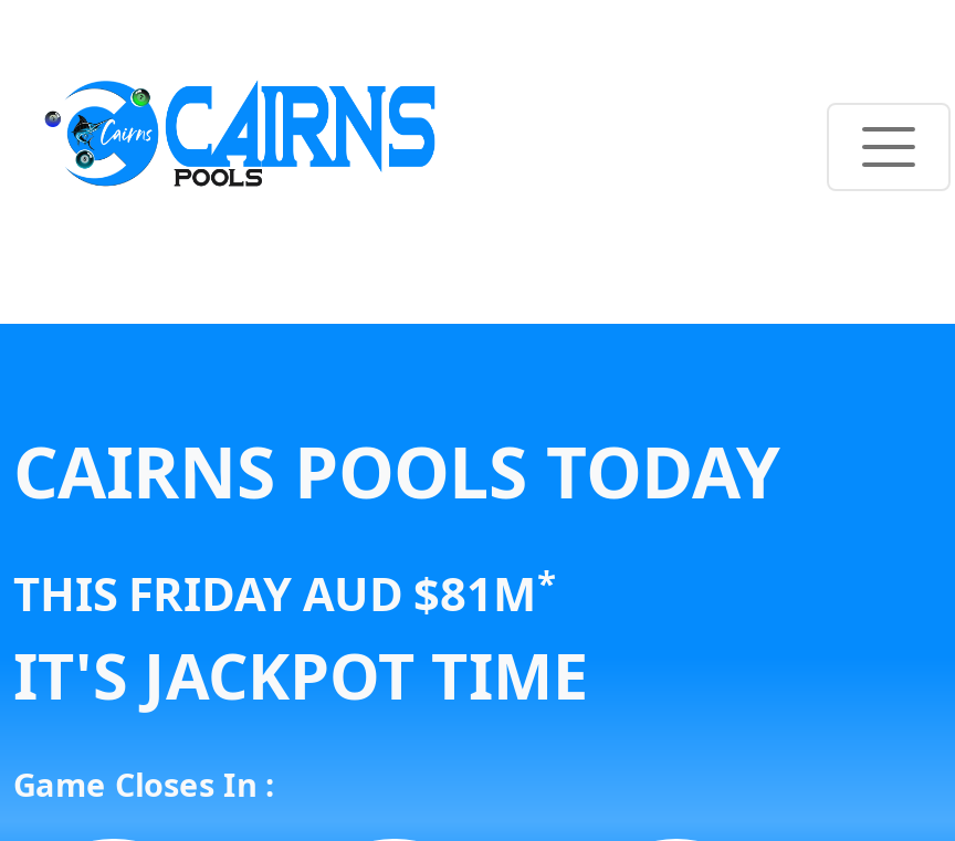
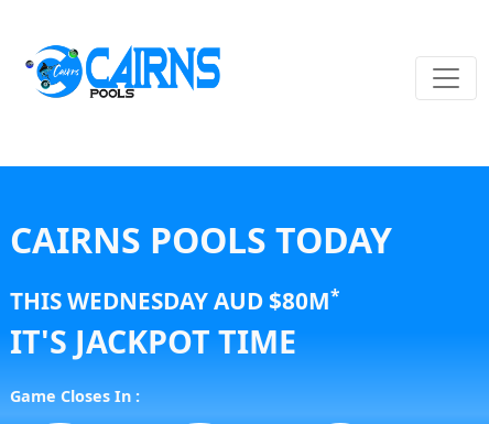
[13,557,557,625] THIS FRIDAY AUD $81 M* -> [10,282,340,316] THIS WEDNESDAY AUD $80 M*

